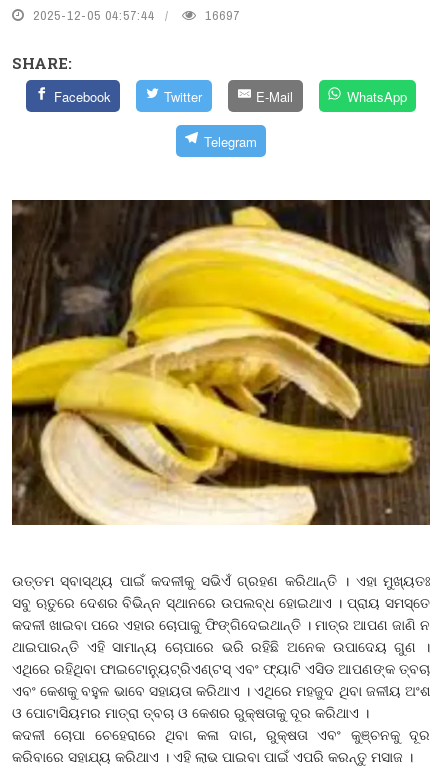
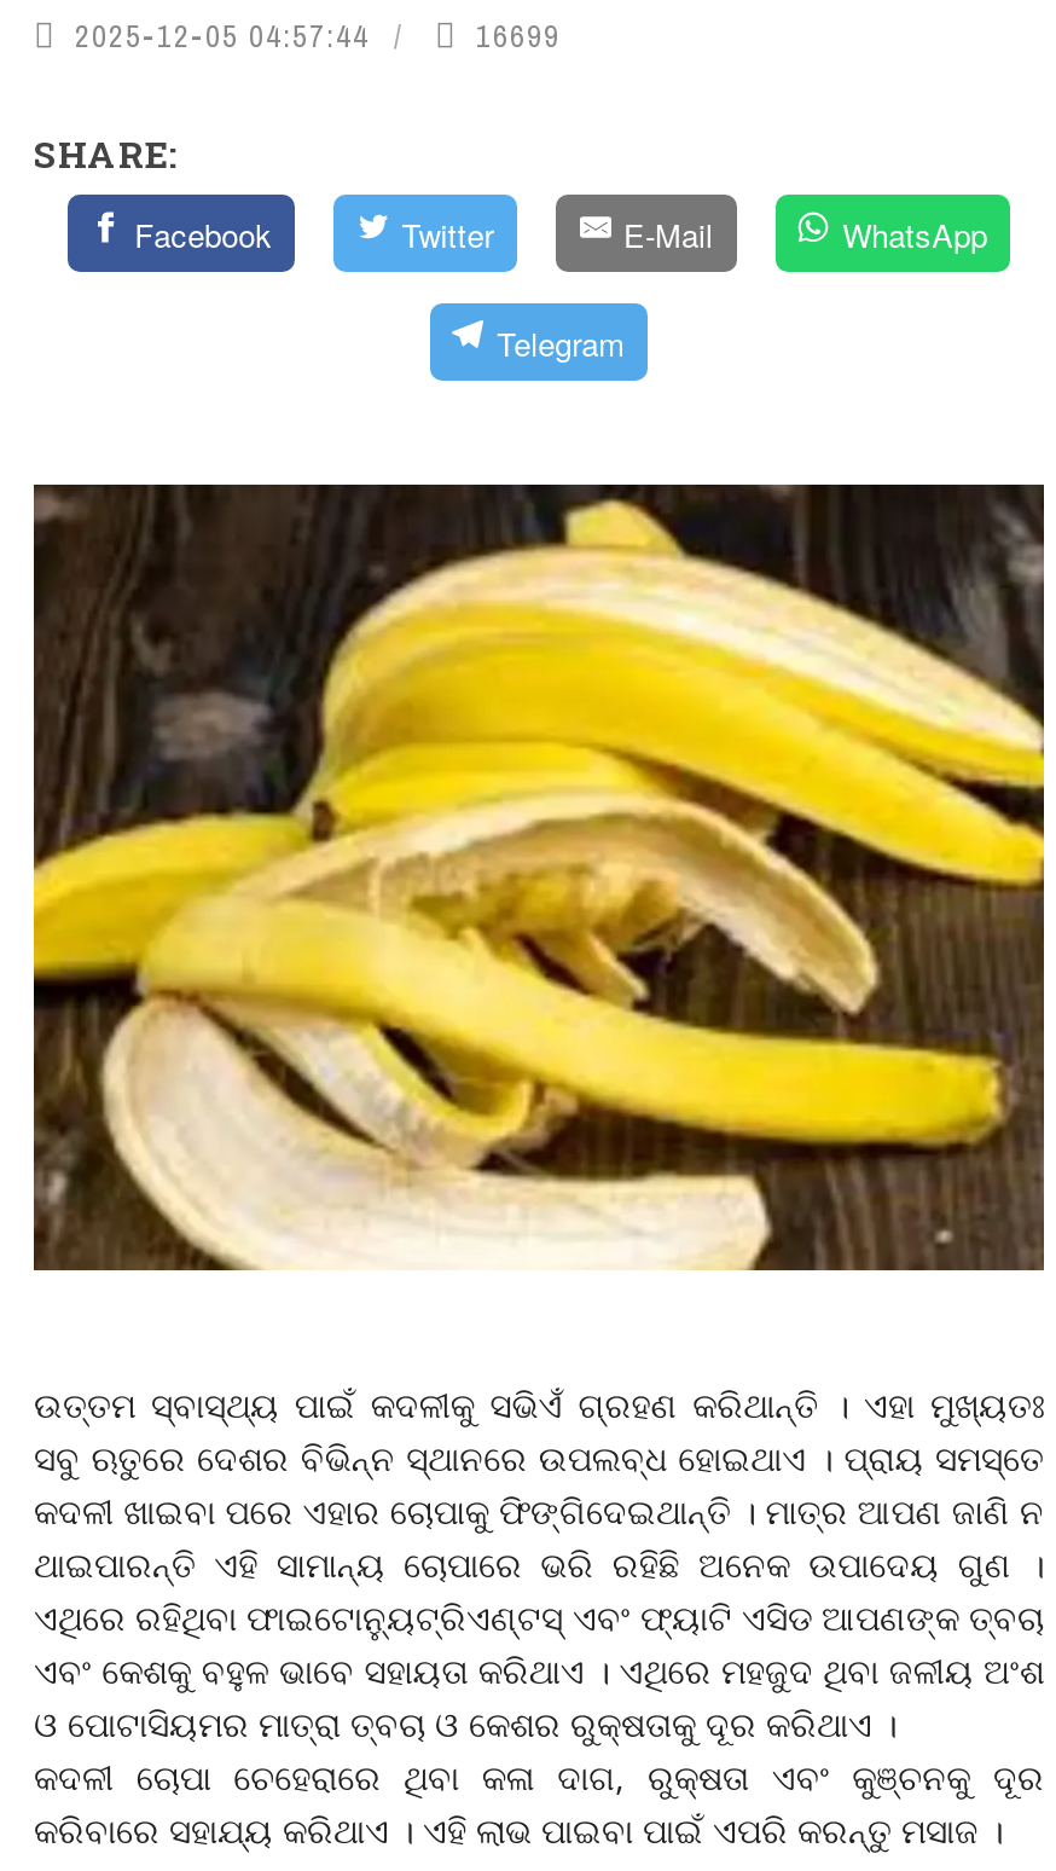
[205,7,240,24] 16697 -> [476,15,561,56] 16699

